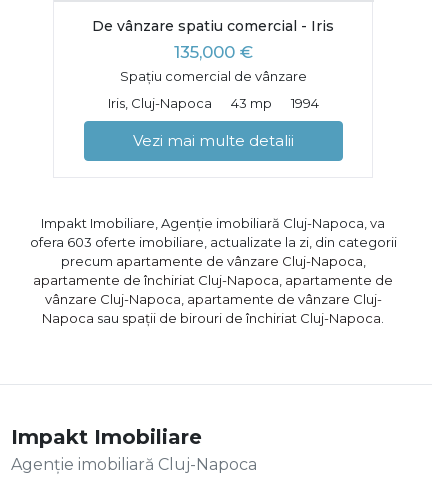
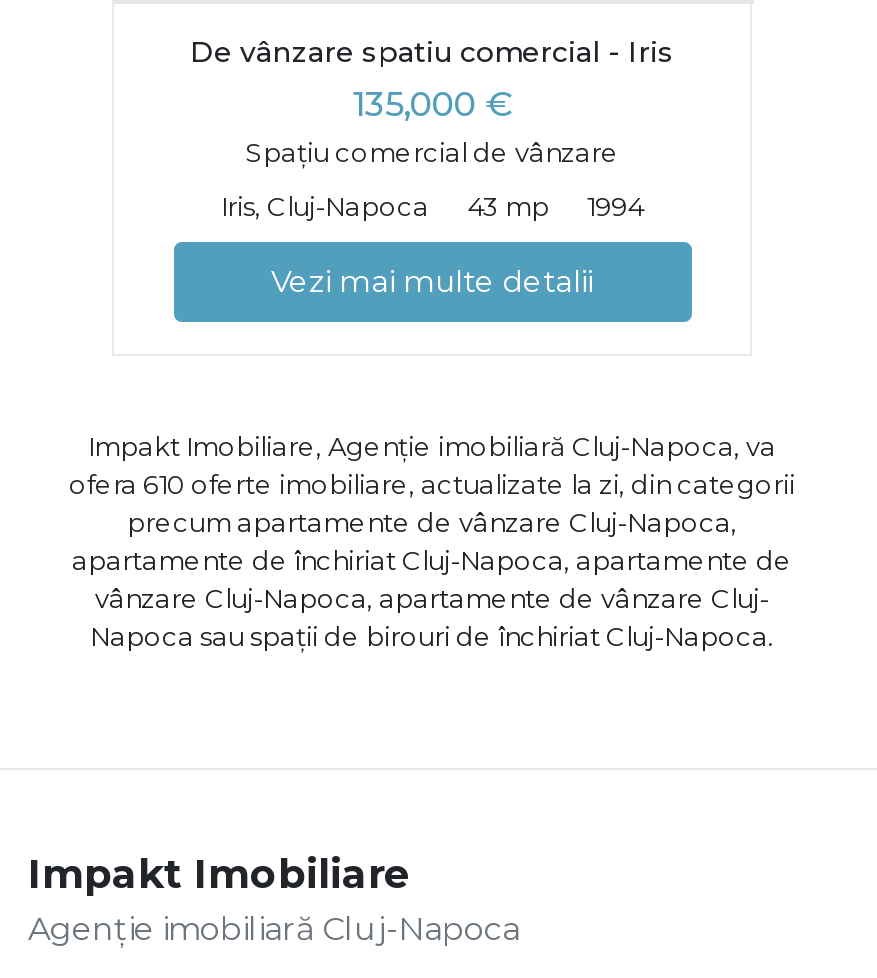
[29,234,396,250] ofera 603 oferte imobiliare, actualizate la zi, din categorii -> [69,468,795,500] ofera 610 oferte imobiliare, actualizate la zi, din categorii

